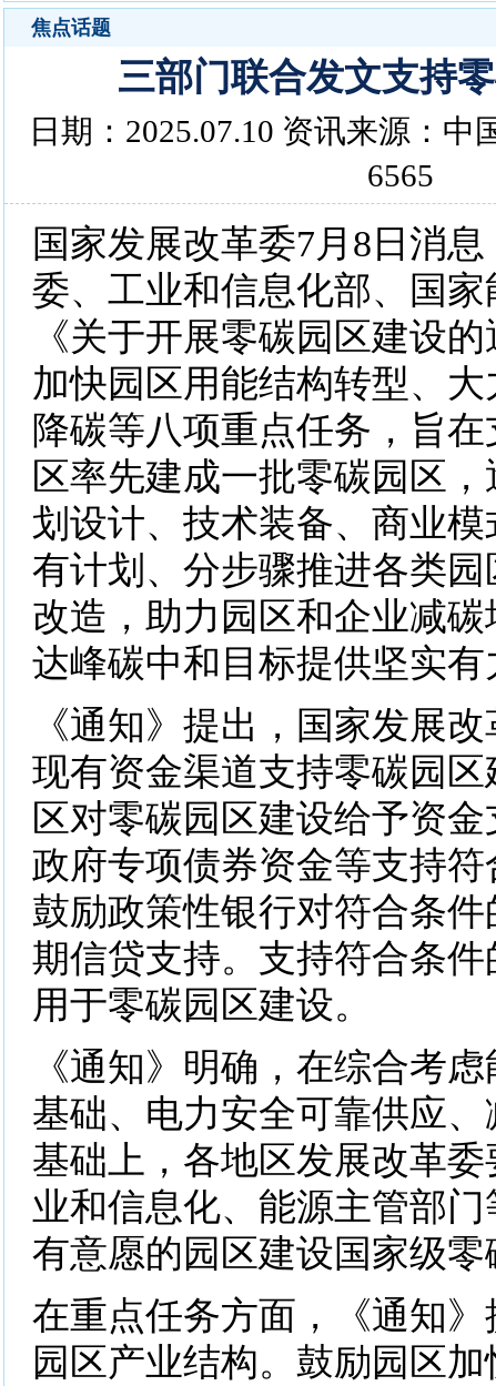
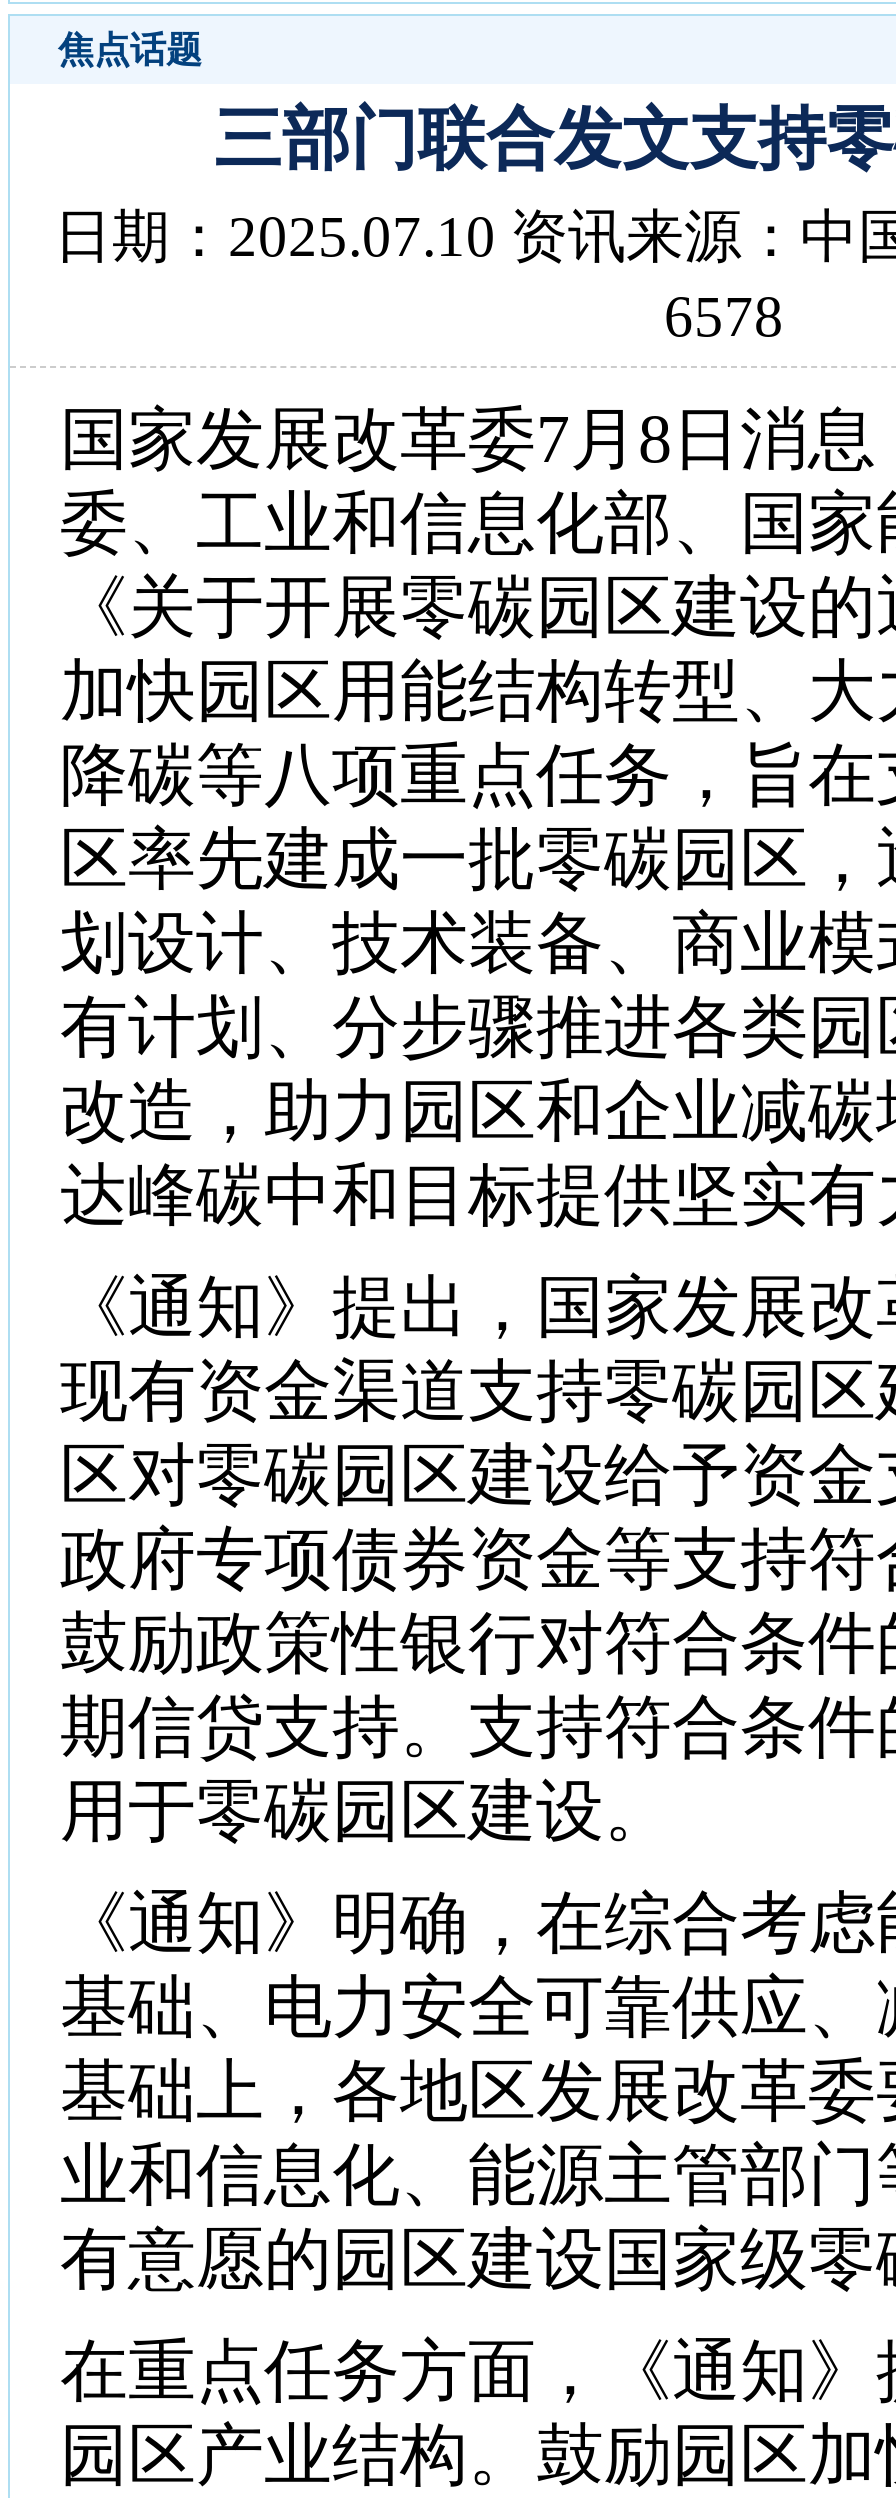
[367,158,434,193] 6565 -> [664,284,784,348] 6578

